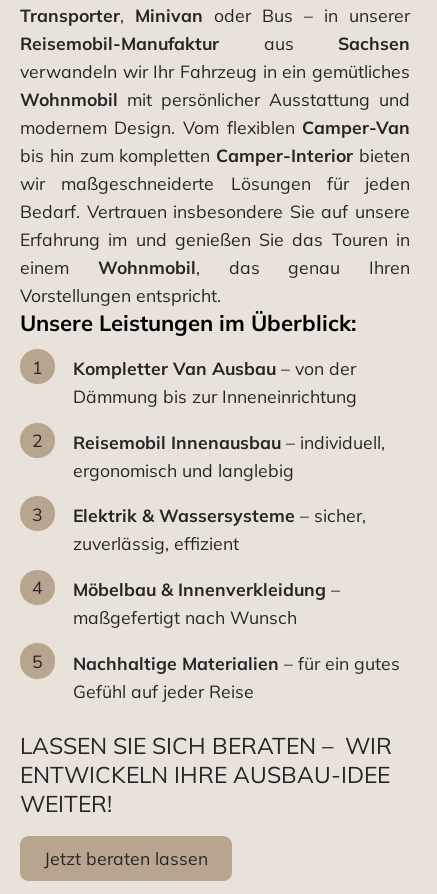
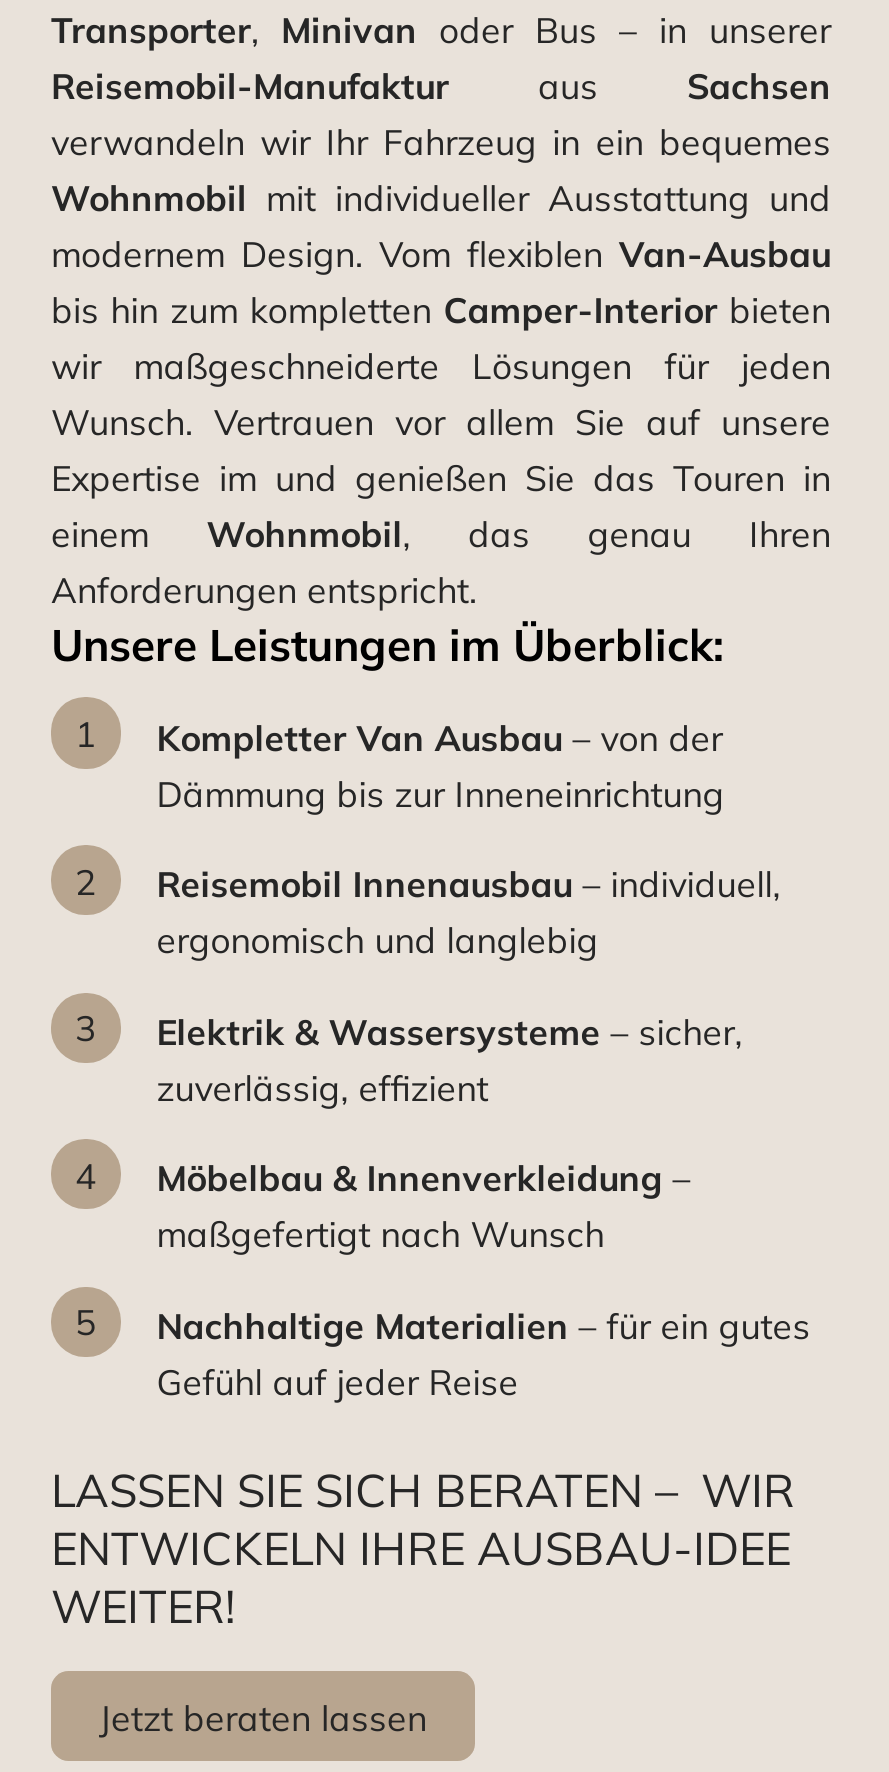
[20,60,410,82] verwandeln wir Ihr Fahrzeug in ein gemütliches -> [51,119,831,163] verwandeln wir Ihr Fahrzeug in ein bequemes
[20,88,410,110] Wohnmobil mit persönlicher Ausstattung und -> [51,175,831,219] Wohnmobil mit individueller Ausstattung und
[20,116,410,138] modernem Design. Vom flexiblen Camper-Van -> [51,231,831,275] modernem Design. Vom flexiblen Van-Ausbau
[20,200,410,250] Bedarf. Vertrauen insbesondere Sie auf unsere | Erfahrung im und genießen Sie das Touren in -> [51,399,831,499] Wunsch. Vertrauen vor allem Sie auf unsere | Expertise im und genießen Sie das Touren in
[20,284,221,306] Vorstellungen entspricht. -> [51,567,477,611] Anforderungen entspricht.

